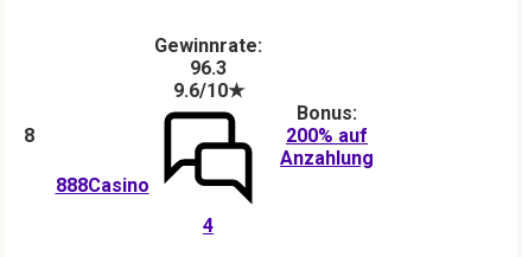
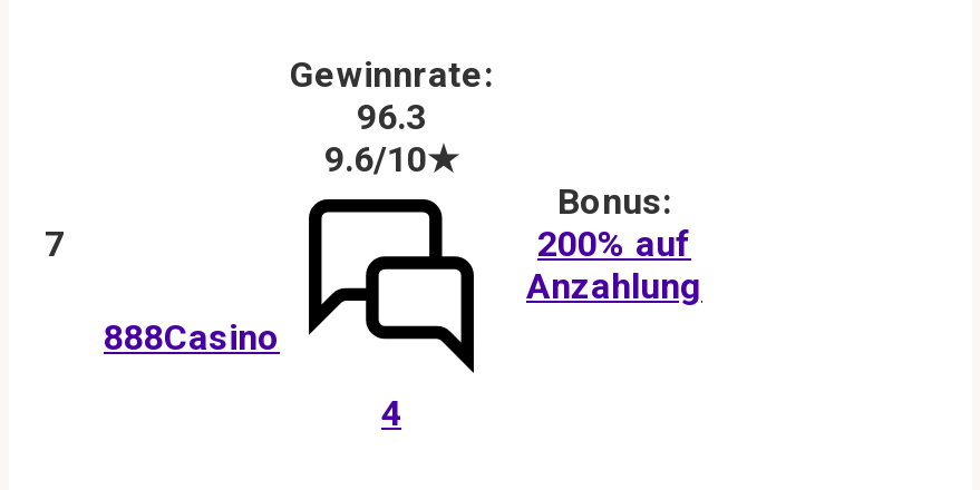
[24,124,34,147] 8 -> [45,223,65,265] 7

